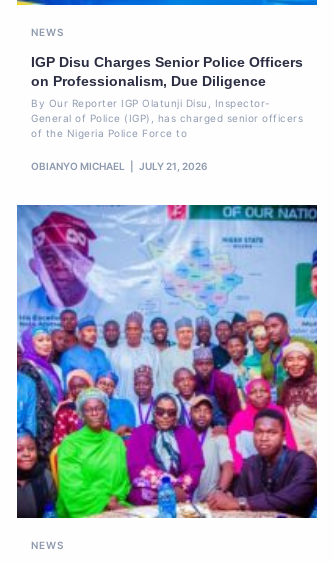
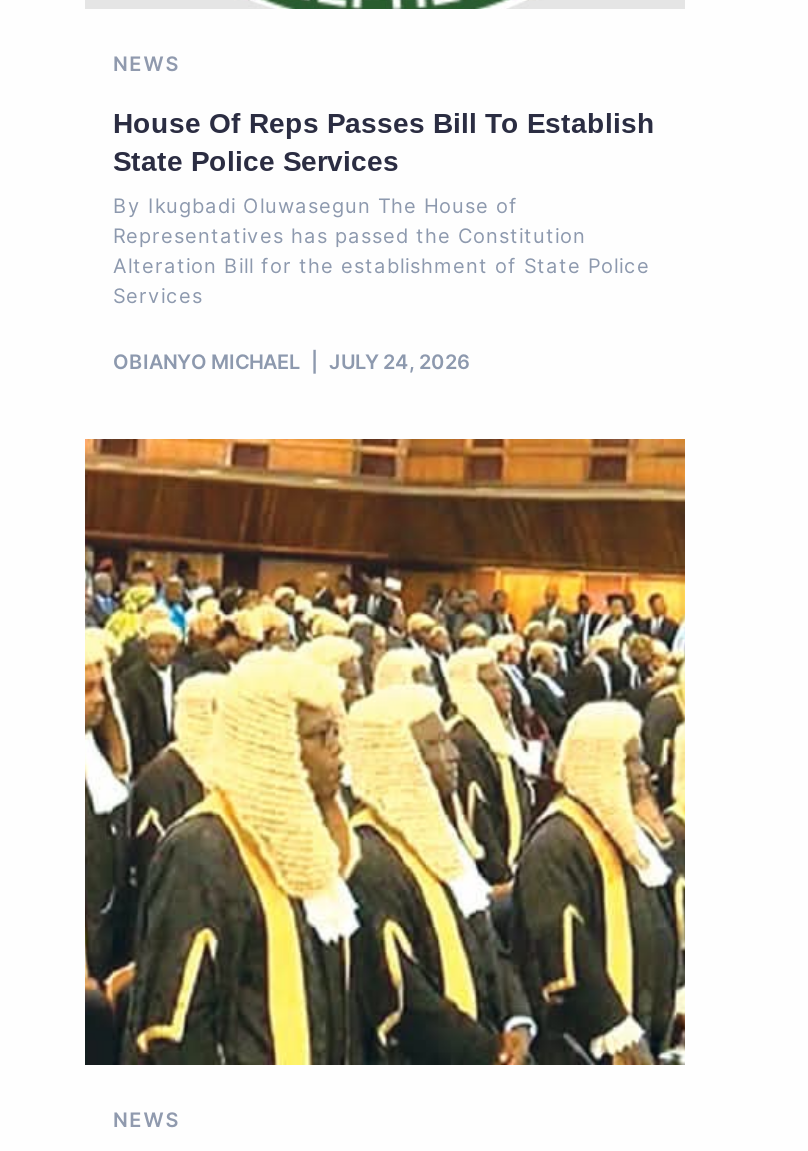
[31,54,303,89] IGP Disu Charges Senior Police Officers | on Professionalism, Due Diligence -> [113,108,655,178] House Of Reps Passes Bill To Establish | State Police Services
[31,97,303,139] By Our Reporter IGP Olatunji Disu, Inspector- | General of Police (IGP), has charged senior officers | of the Nigeria Police Force to -> [113,194,650,308] By Ikugbadi Oluwasegun The House of | Representatives has passed the Constitution | Alteration Bill for the establishment of State Police | Services
[31,160,207,172] OBIANYO MICHAEL JULY 21, 2026 -> [113,350,469,374] OBIANYO MICHAEL JULY 24, 2026
[16,204,318,519] [image] -> [83,436,687,1068] [image]

